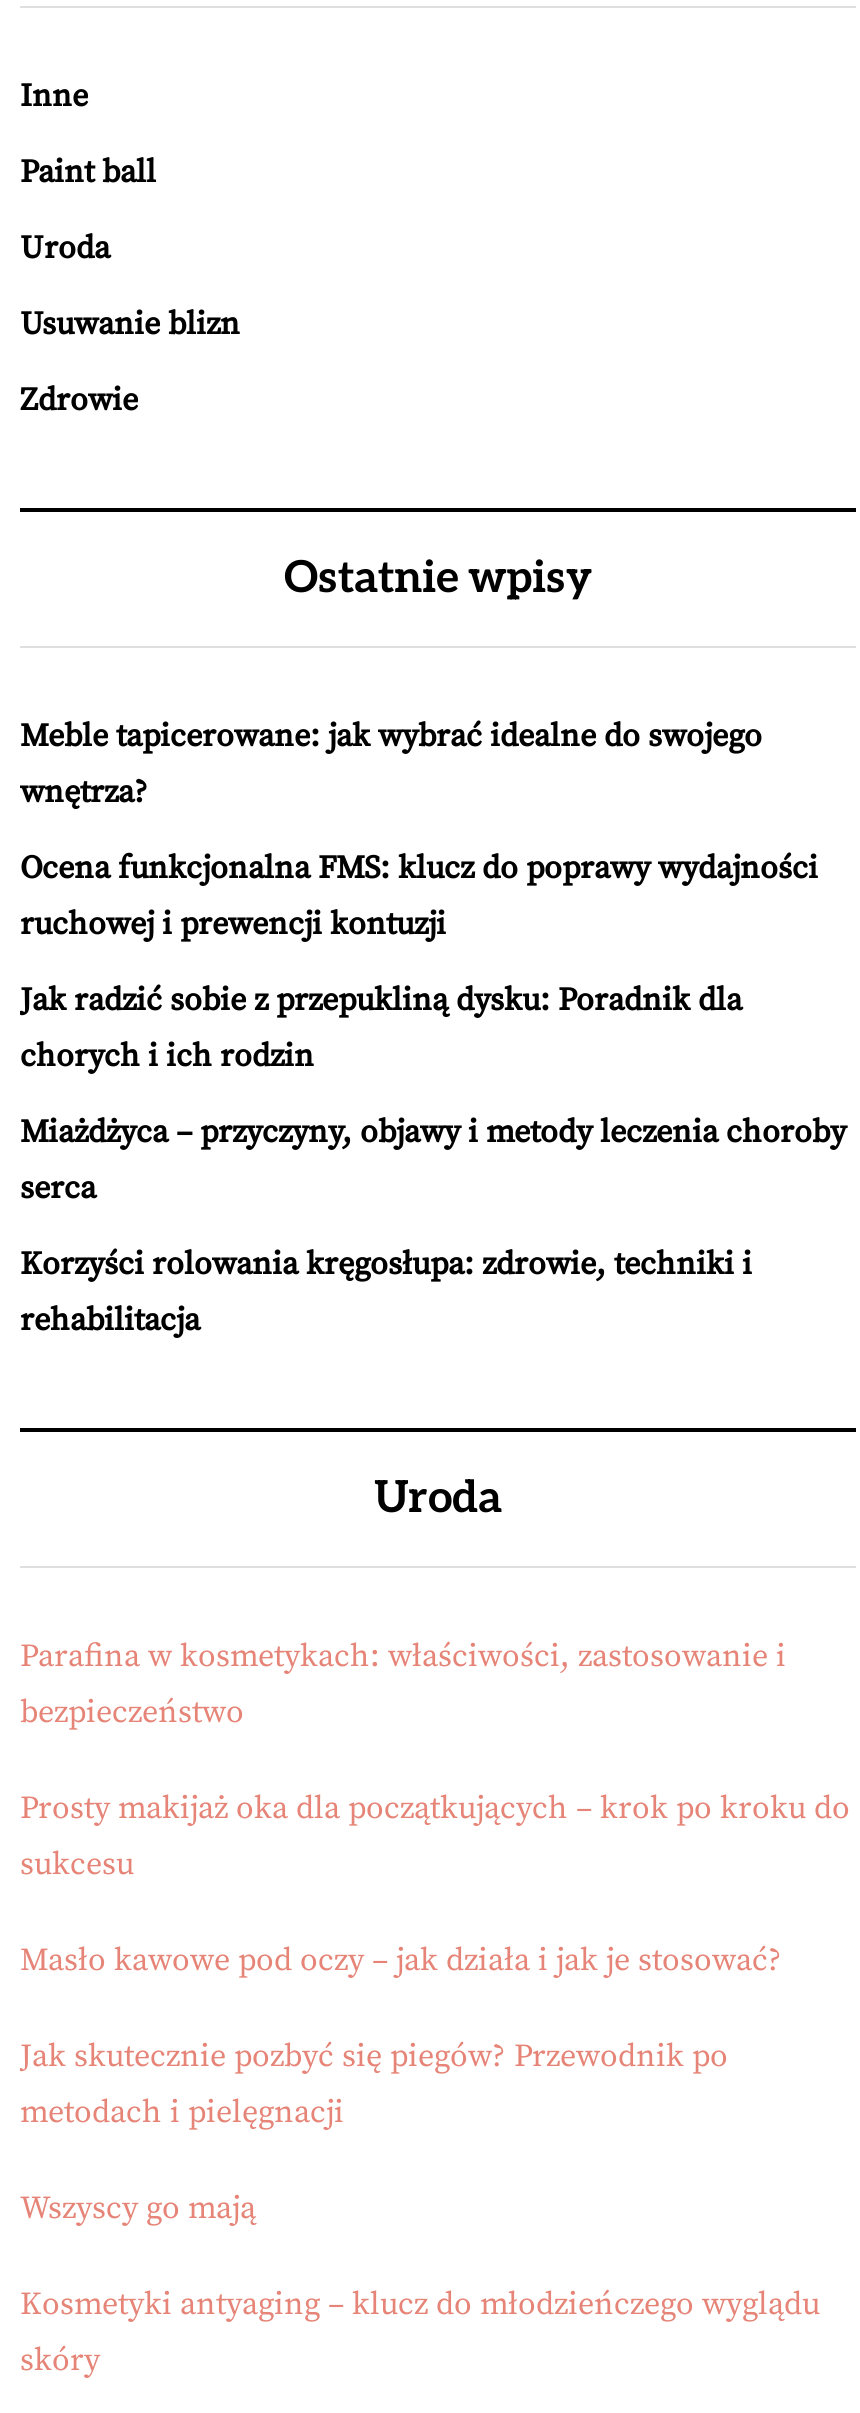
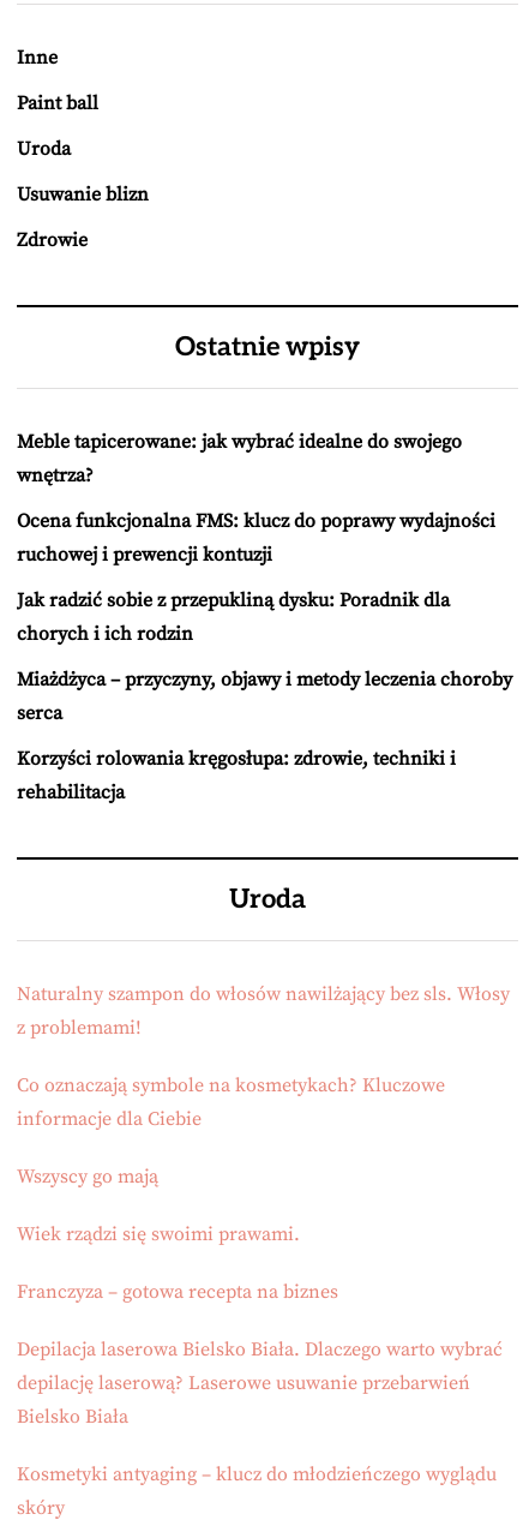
[20,1635,850,2131] Parafina w kosmetykach: właściwości, zastosowanie i | bezpieczeństwo | Prosty makijaż oka dla początkujących – krok po kroku do | sukcesu | Masło kawowe pod oczy – jak działa i jak je stosować? | Jak skutecznie pozbyć się piegów? Przewodnik po | metodach i pielęgnacji -> [17,982,510,1131] Naturalny szampon do włosów nawilżający bez sls. Włosy | z problemami! | Co oznaczają symbole na kosmetykach? Kluczowe | informacje dla Ciebie
moved [20,2187,256,2227] -> [17,1164,158,1188]: Wszyscy go mają
none -> [17,1222,503,1428] Wiek rządzi się swoimi prawami. | Franczyza – gotowa recepta na biznes | Depilacja laserowa Bielsko Biała. Dlaczego warto wybrać | depilację laserową? Laserowe usuwanie przebarwień | Bielsko Biała

